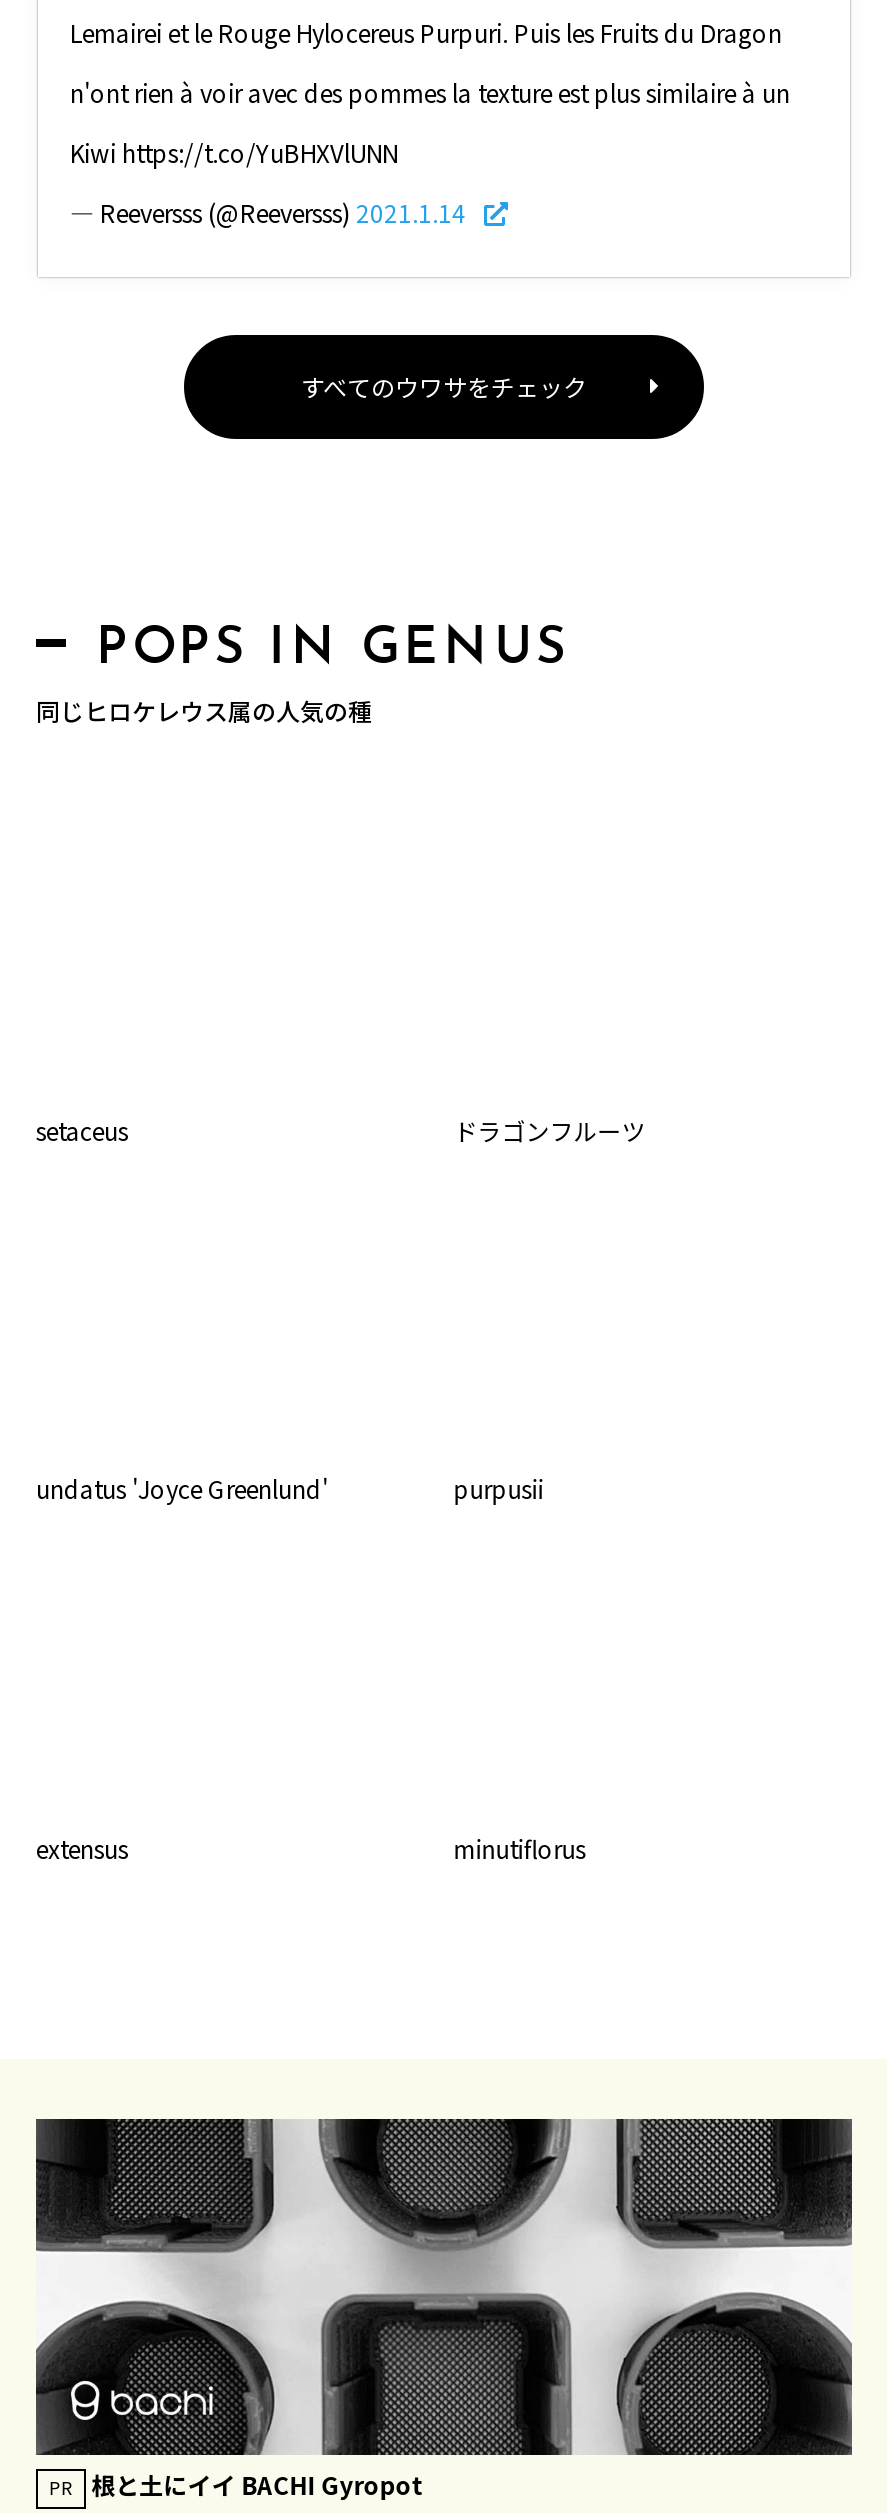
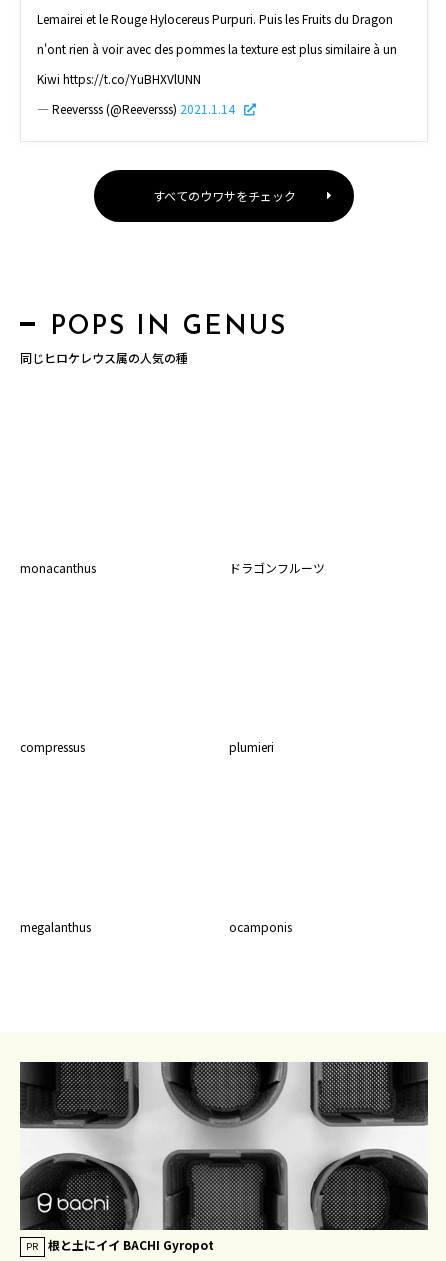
[36,1113,128,1147] setaceus -> [20,559,96,576] monacanthus
[36,1471,544,1505] undatus 'Joyce Greenlund' | purpusii -> [20,738,274,755] compressus | plumieri
[36,1830,586,1864] extensus | minutiflorus -> [20,918,292,935] megalanthus | ocamponis

